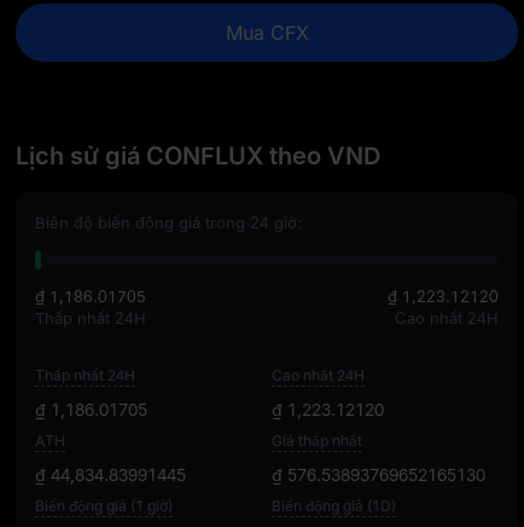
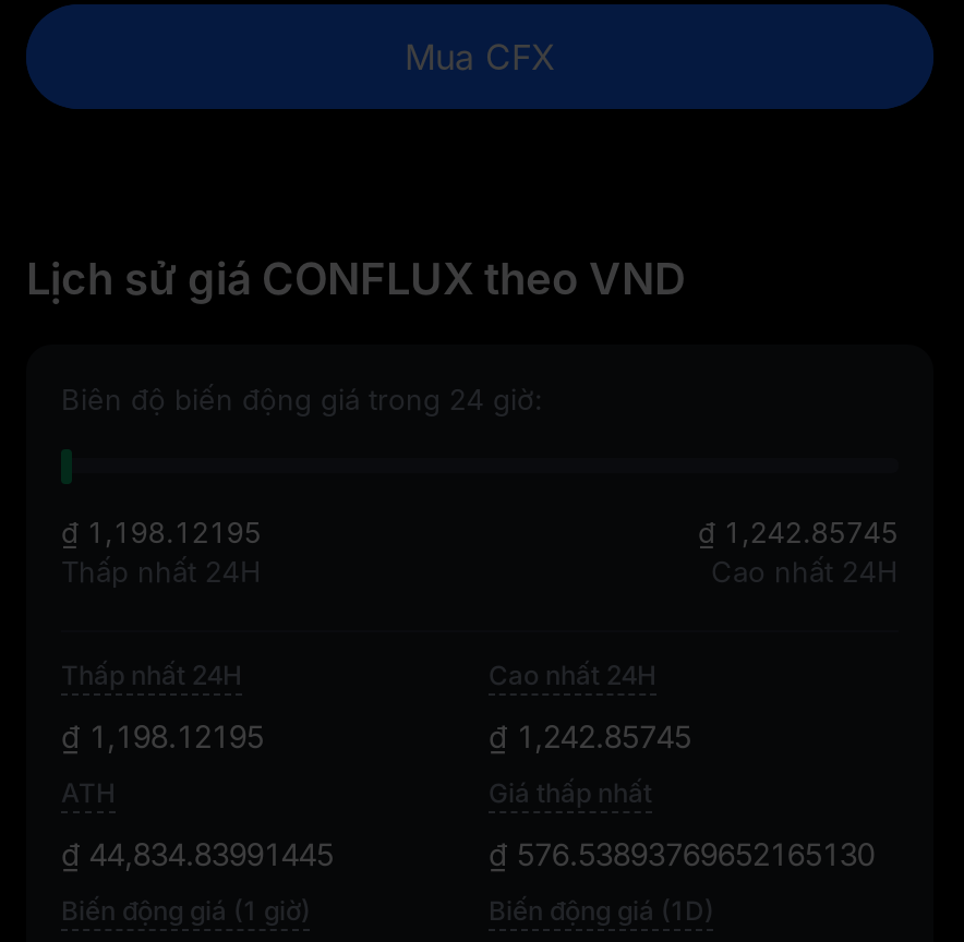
[35,286,146,306] ₫ 1,186.01705 -> [61,515,262,549] ₫ 1,198.12195
[388,286,499,306] ₫ 1,223.12120 -> [698,515,899,549] ₫ 1,242.85745
[35,399,147,419] ₫ 1,186.01705 -> [61,717,264,754] ₫ 1,198.12195
[272,399,384,419] ₫ 1,223.12120 -> [489,717,691,754] ₫ 1,242.85745

